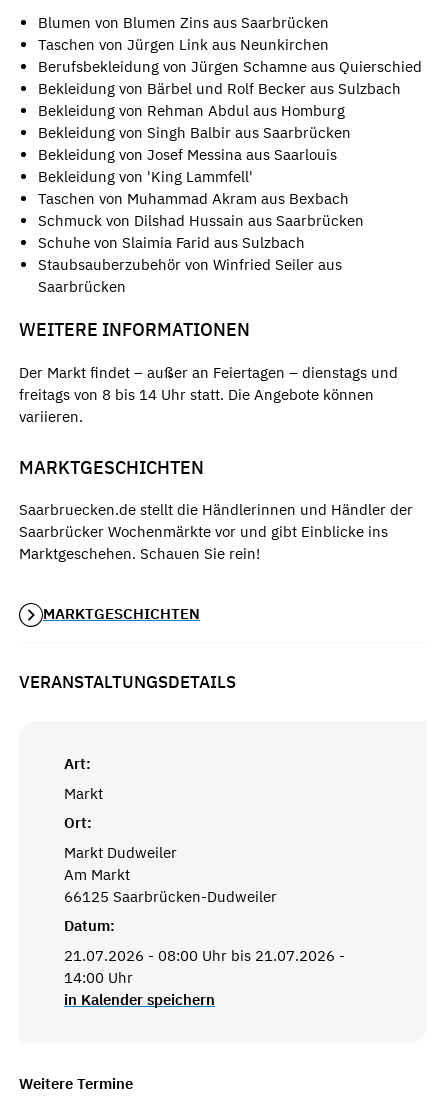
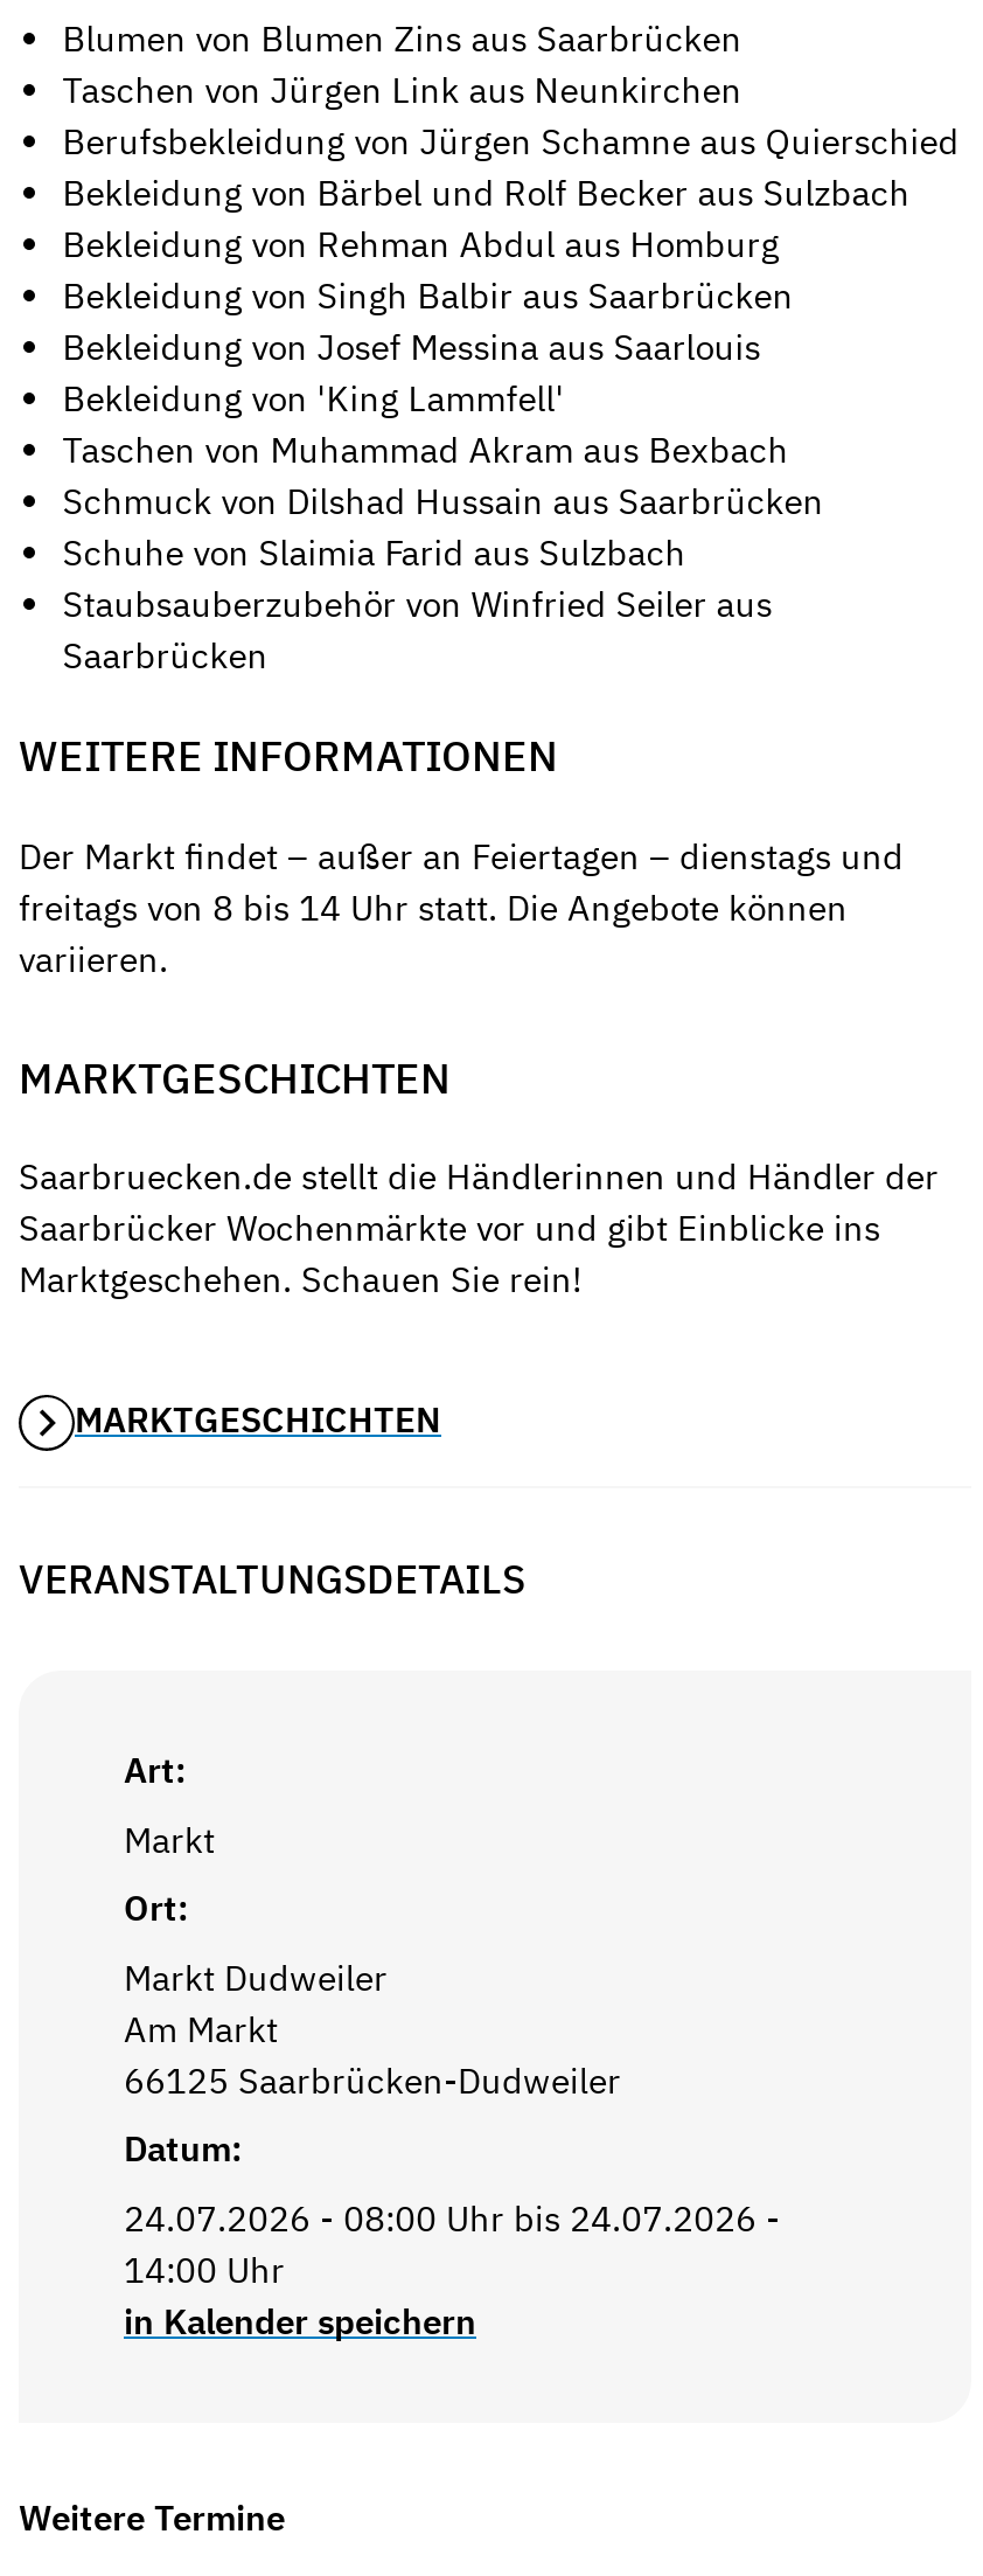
[64,946,345,965] 21.07.2026 - 08:00 Uhr bis 21.07.2026 - -> [124,2196,780,2241] 24.07.2026 - 08:00 Uhr bis 24.07.2026 -

